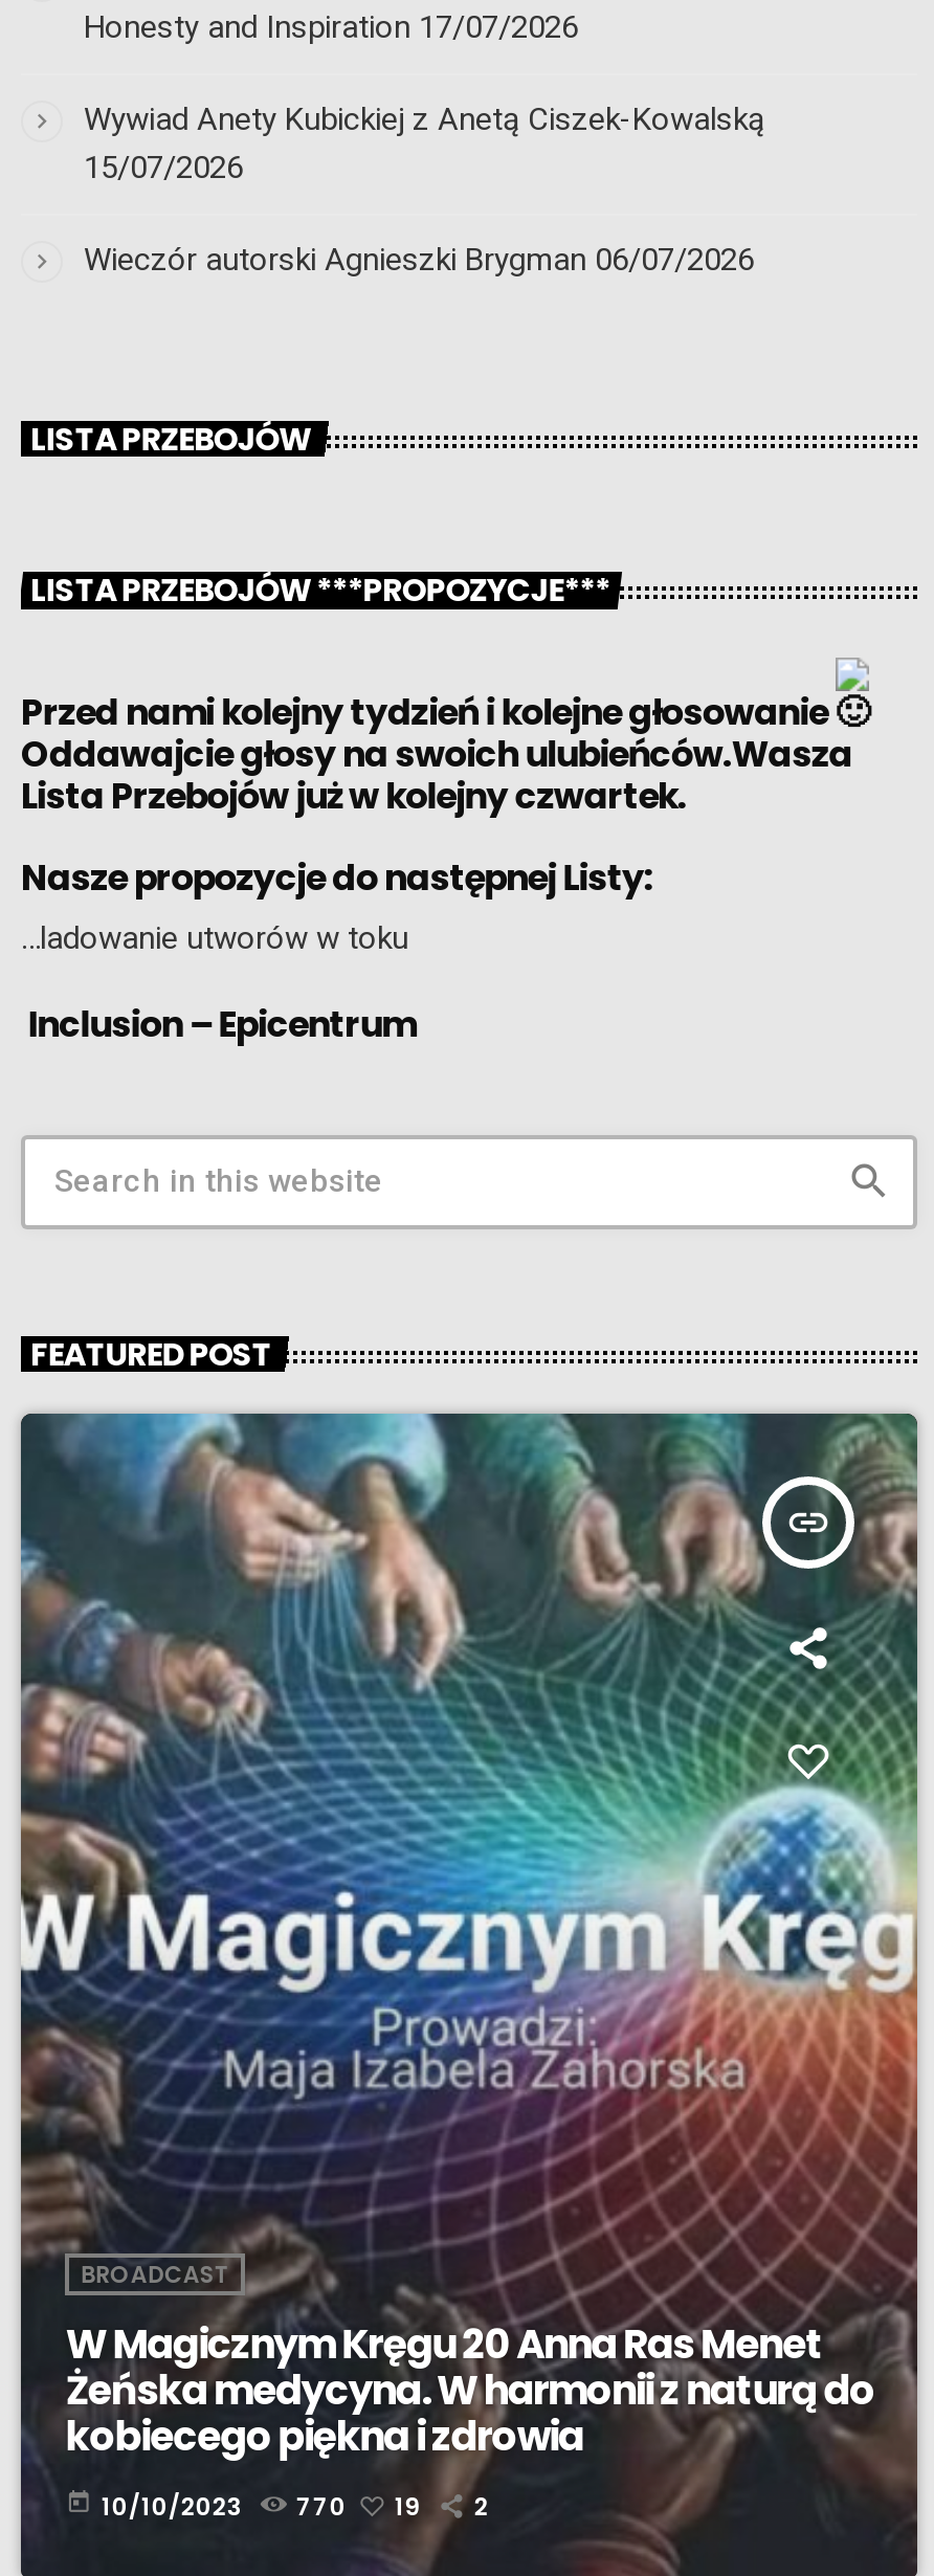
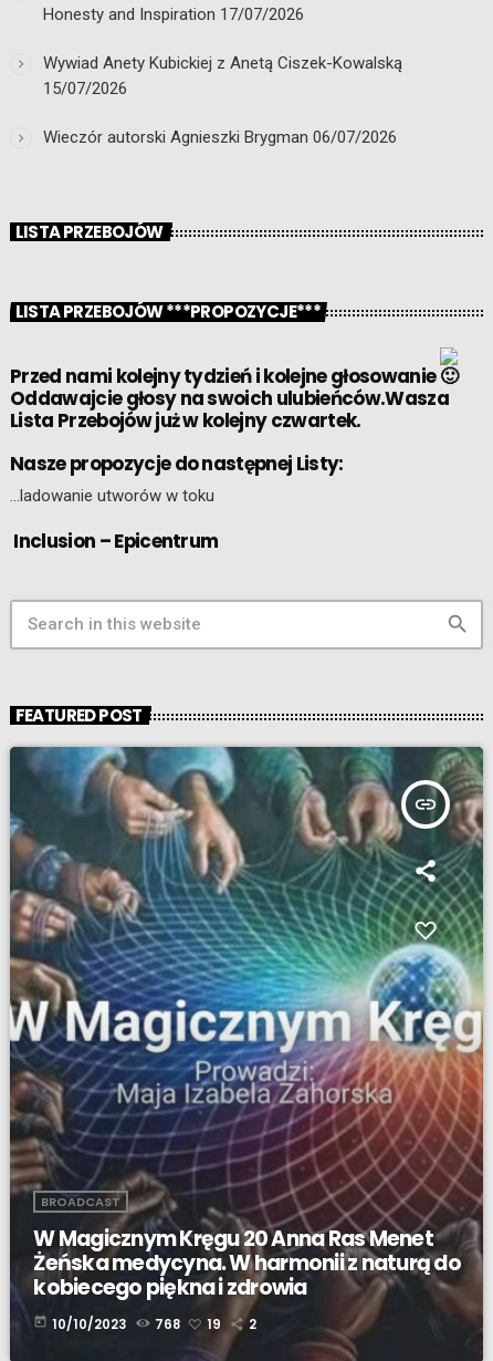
[296,2490,346,2523] 770 -> [155,1316,182,1333] 768

